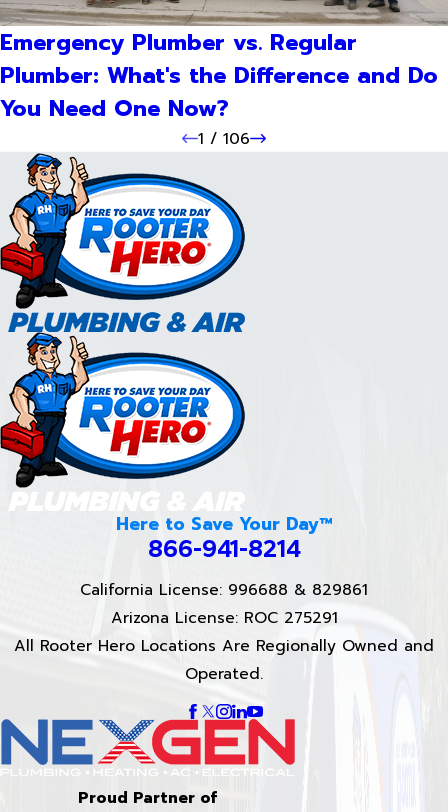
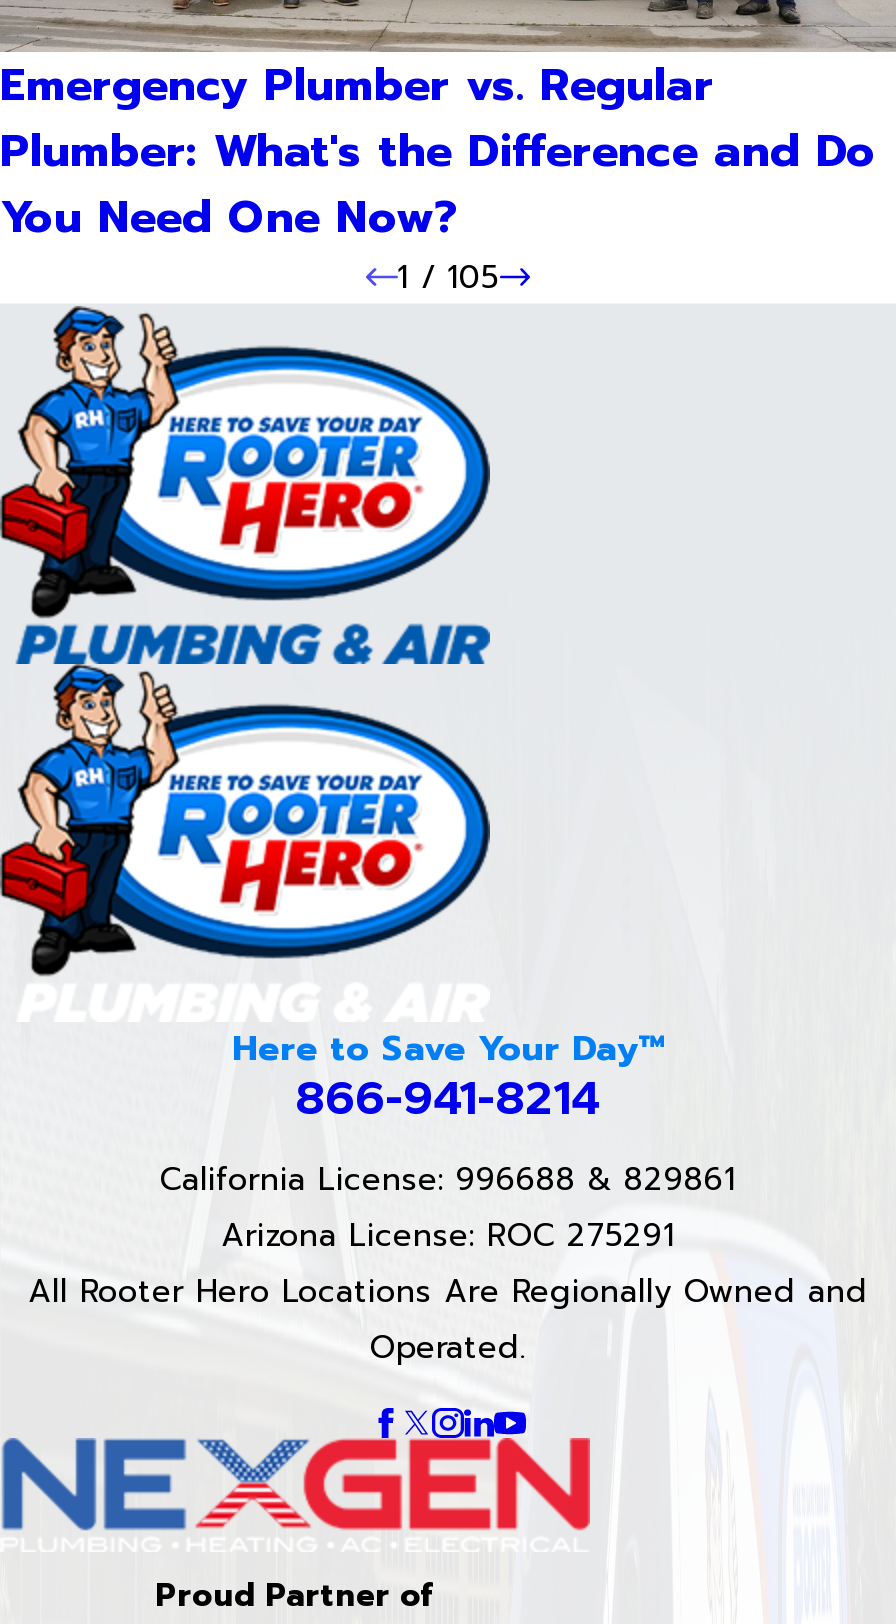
[198,126,250,150] 1 / 106 -> [397,253,499,301] 1 / 105

